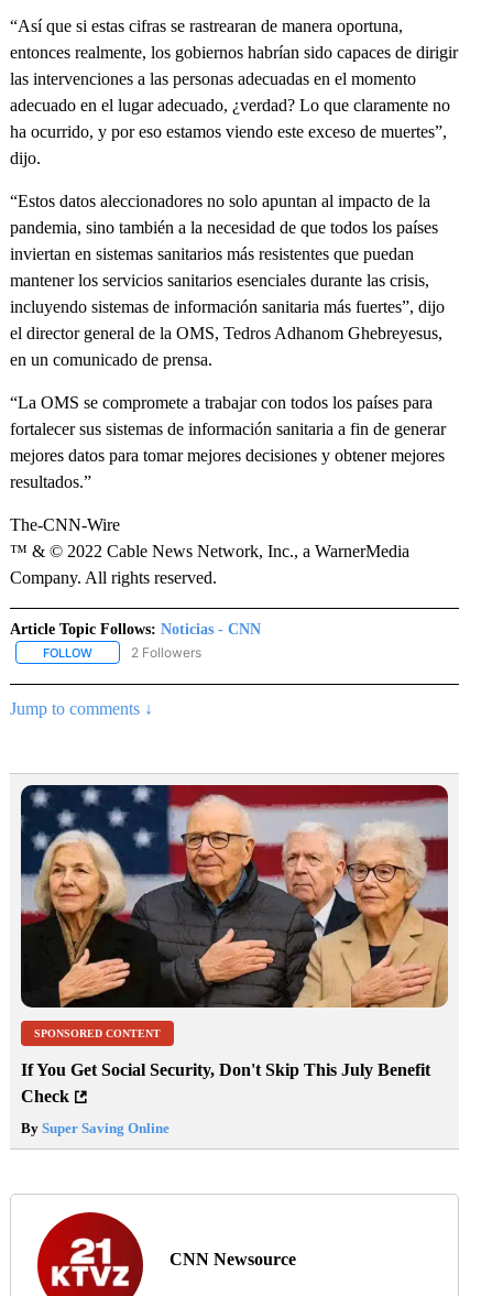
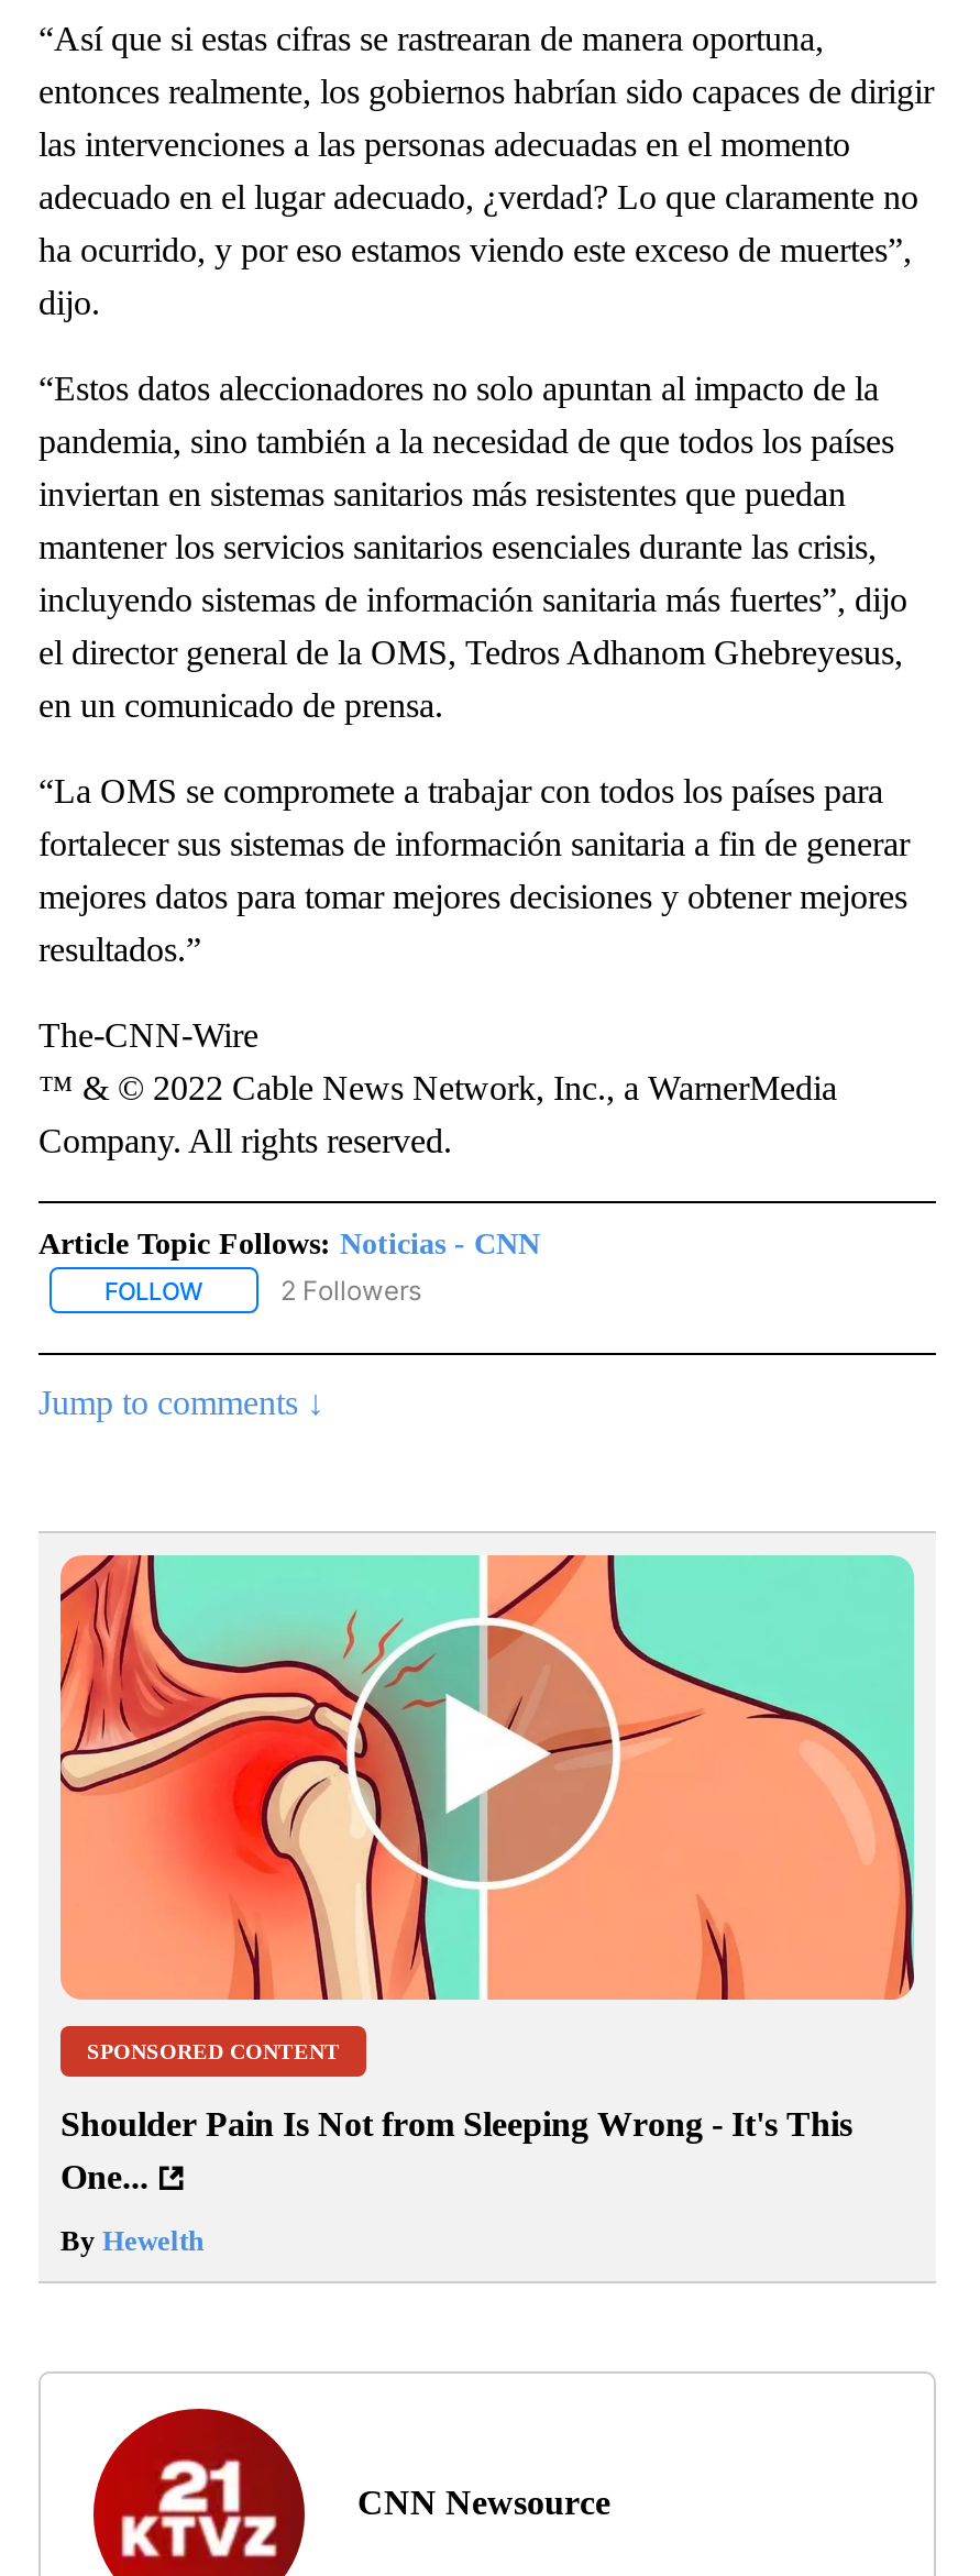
[20,784,449,1009] [image] -> [58,1553,916,2002] [image]
[21,1061,430,1106] If You Get Social Security, Don't Skip This July Benefit | Check -> [60,2106,852,2197] Shoulder Pain Is Not from Sleeping Wrong - It's This | One...
[21,1120,170,1137] By Super Saving Online -> [60,2225,203,2258] By Hewelth

